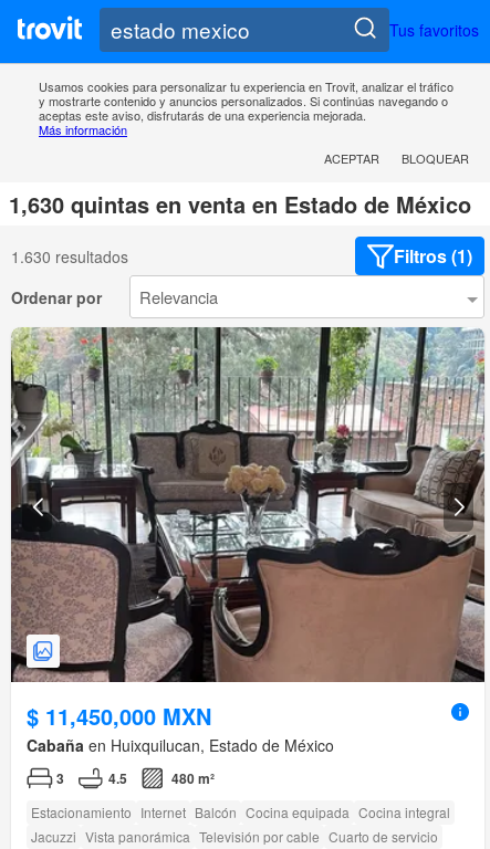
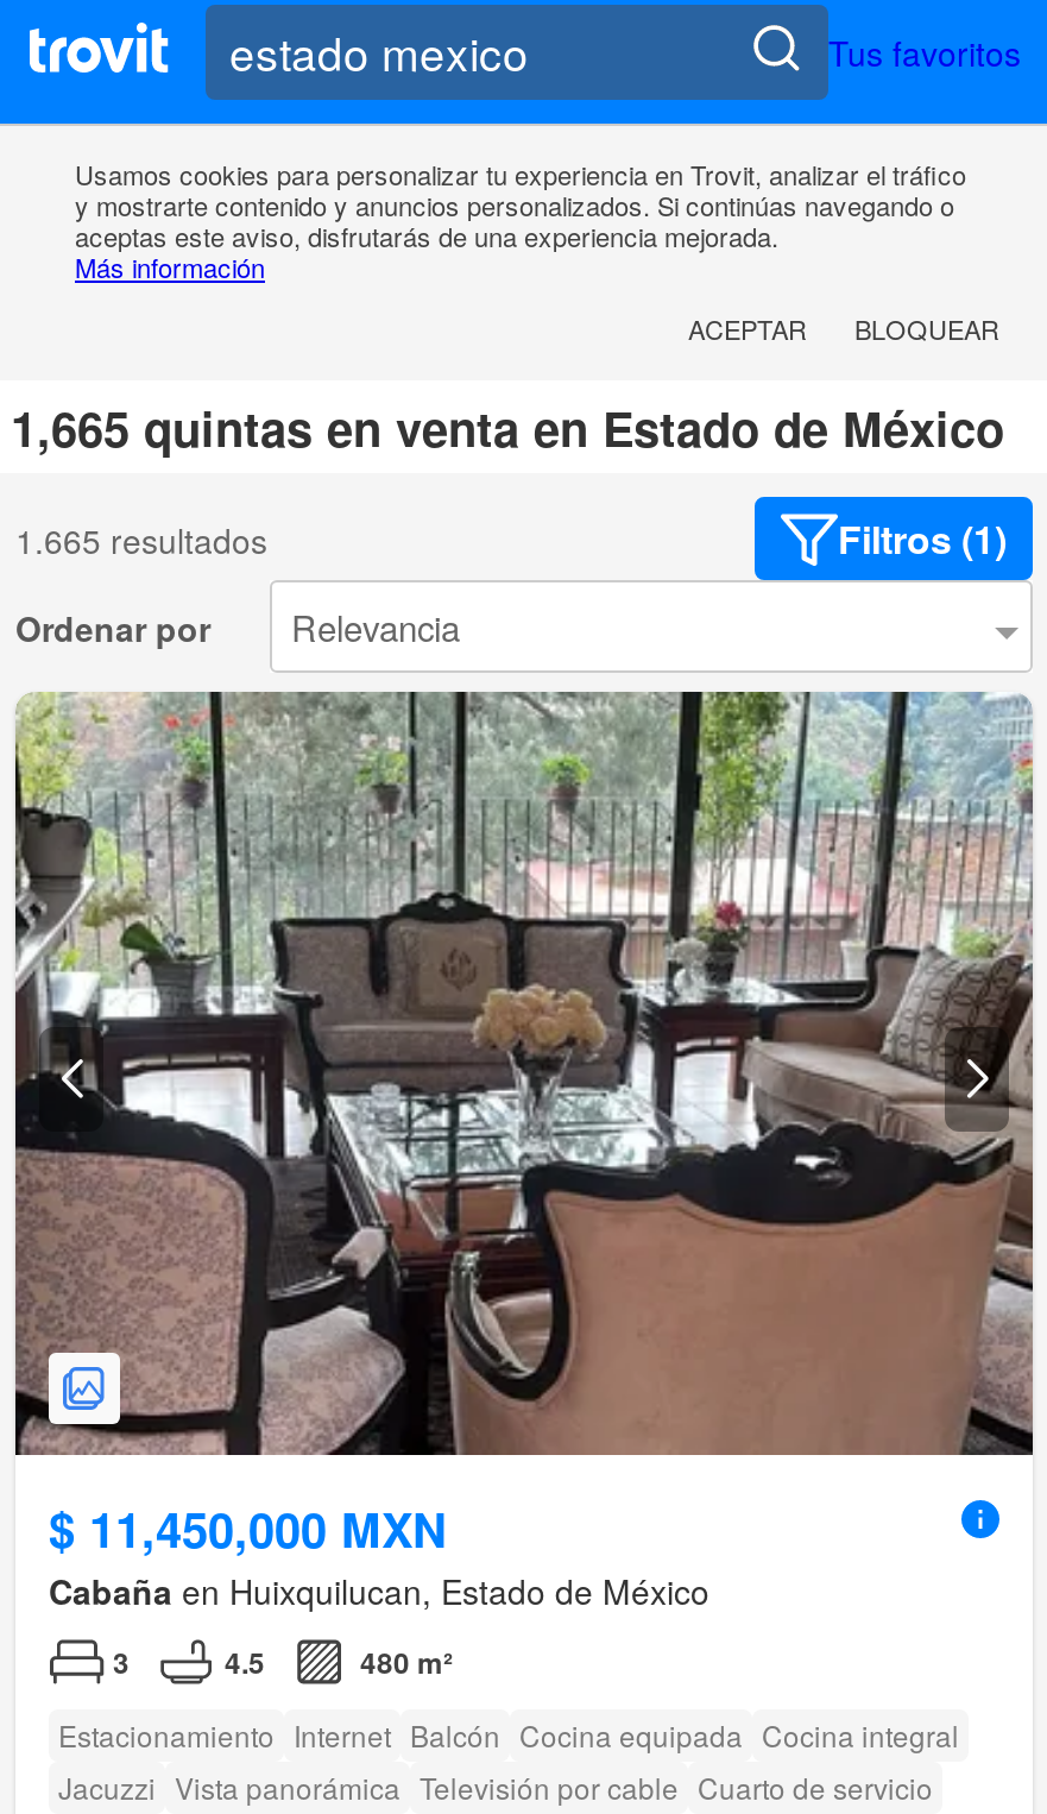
[9,188,471,220] 1,630 quintas en venta en Estado de México -> [11,393,1004,462] 1,665 quintas en venta en Estado de México
[11,245,128,267] 1.630 resultados -> [15,516,267,563] 1.665 resultados

